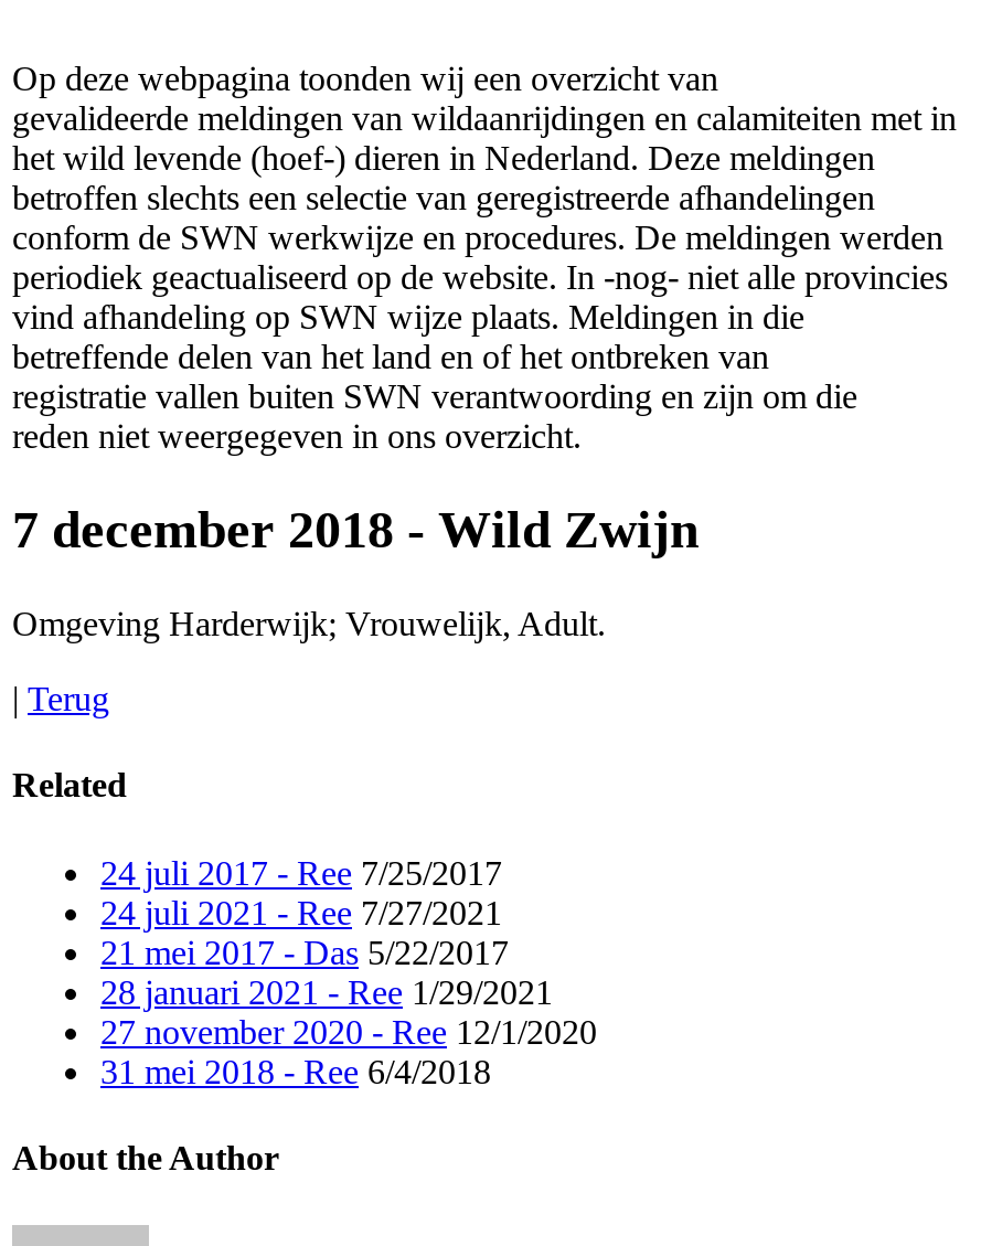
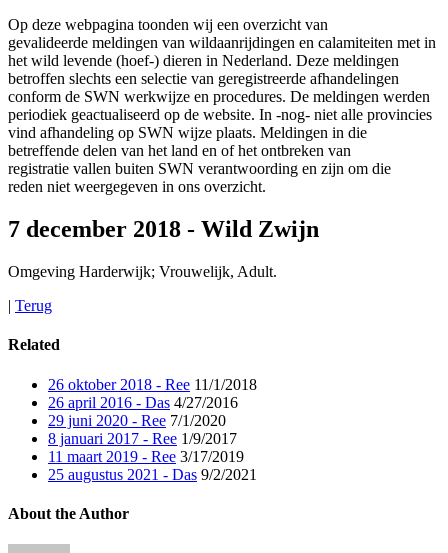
[100,854,597,1090] 24 juli 2017 - Ree 7/25/2017 | 24 juli 2021 - Ree 7/27/2021 | 21 mei 2017 - Das 5/22/2017 | 28 januari 2021 - Ree 1/29/2021 | 27 november 2020 - Ree 12/1/2020 | 31 mei 2018 - Ree 6/4/2018 -> [48,376,257,483] 26 oktober 2018 - Ree 11/1/2018 | 26 april 2016 - Das 4/27/2016 | 29 juni 2020 - Ree 7/1/2020 | 8 januari 2017 - Ree 1/9/2017 | 11 maart 2019 - Ree 3/17/2019 | 25 augustus 2021 - Das 9/2/2021

